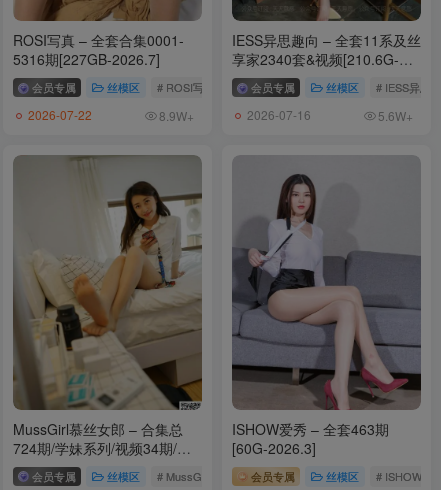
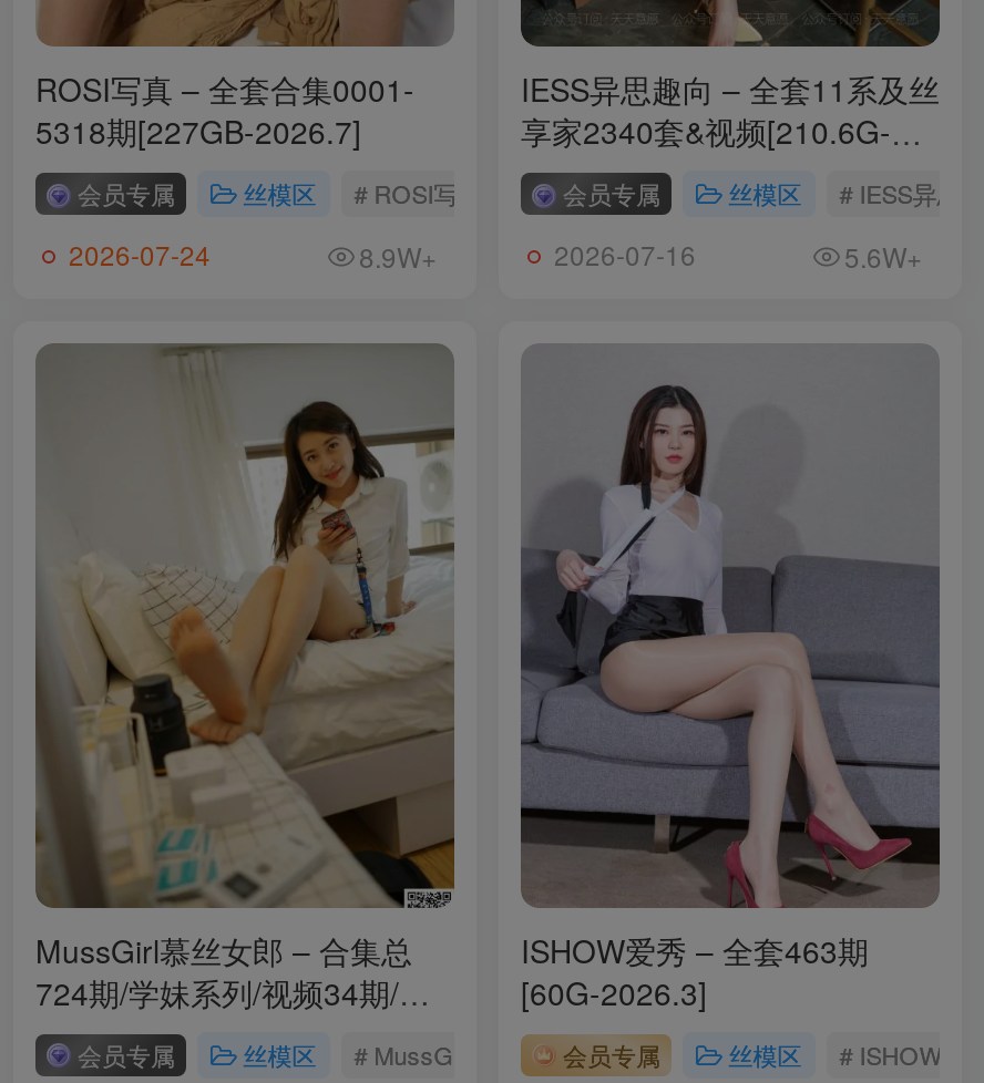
[13,49,160,69] 5316期[227GB-2026.7] -> [35,109,361,154] 5318期[227GB-2026.7]
[28,106,92,123] 2026-07-22 -> [69,235,211,273] 2026-07-24

